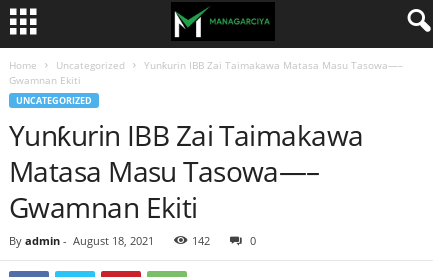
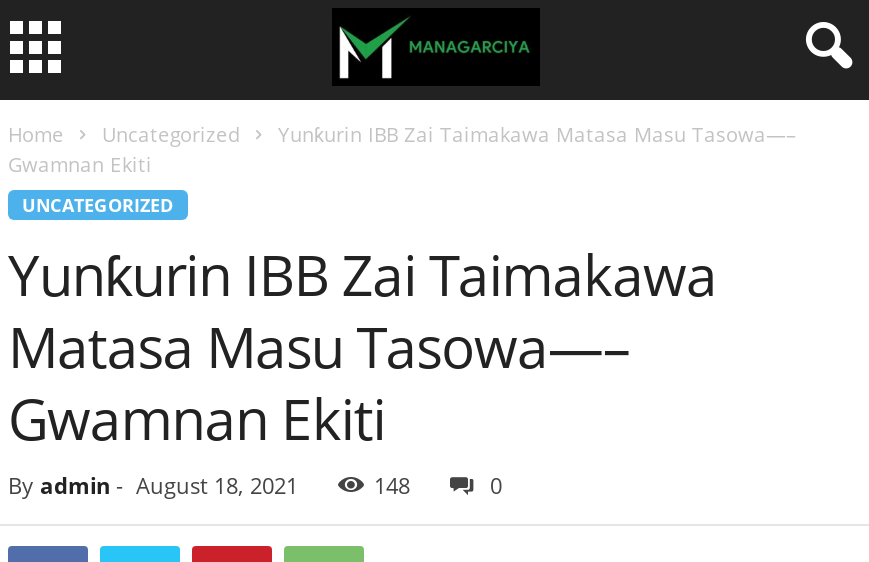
[192,233,210,248] 142 -> [374,470,410,500] 148

